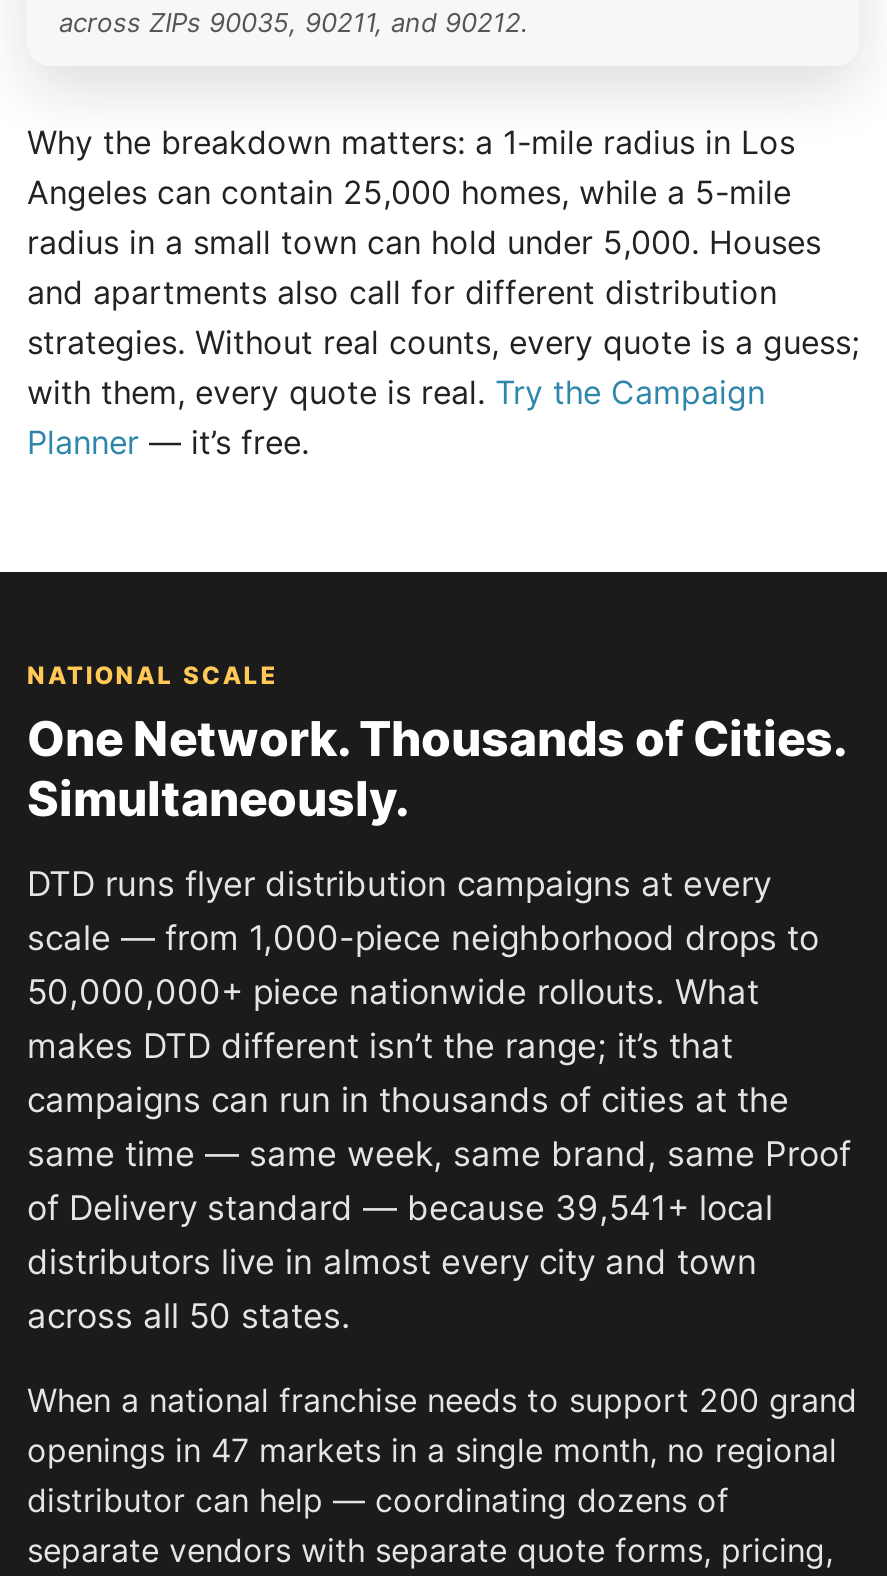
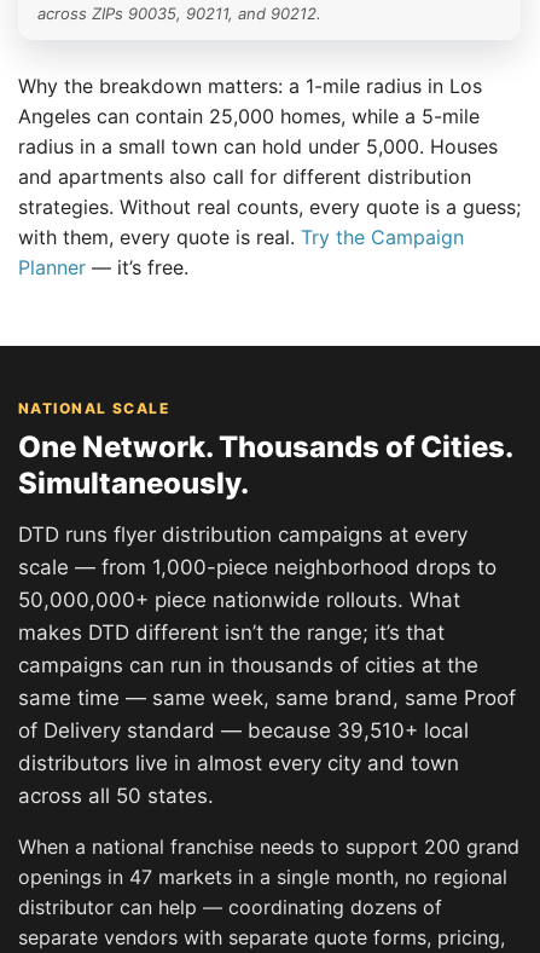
[27,1188,773,1228] of Delivery standard — because 39,541+ local -> [18,719,469,743] of Delivery standard — because 39,510+ local

